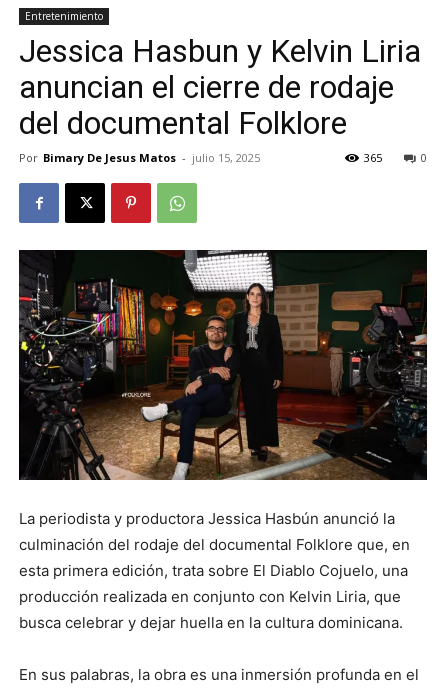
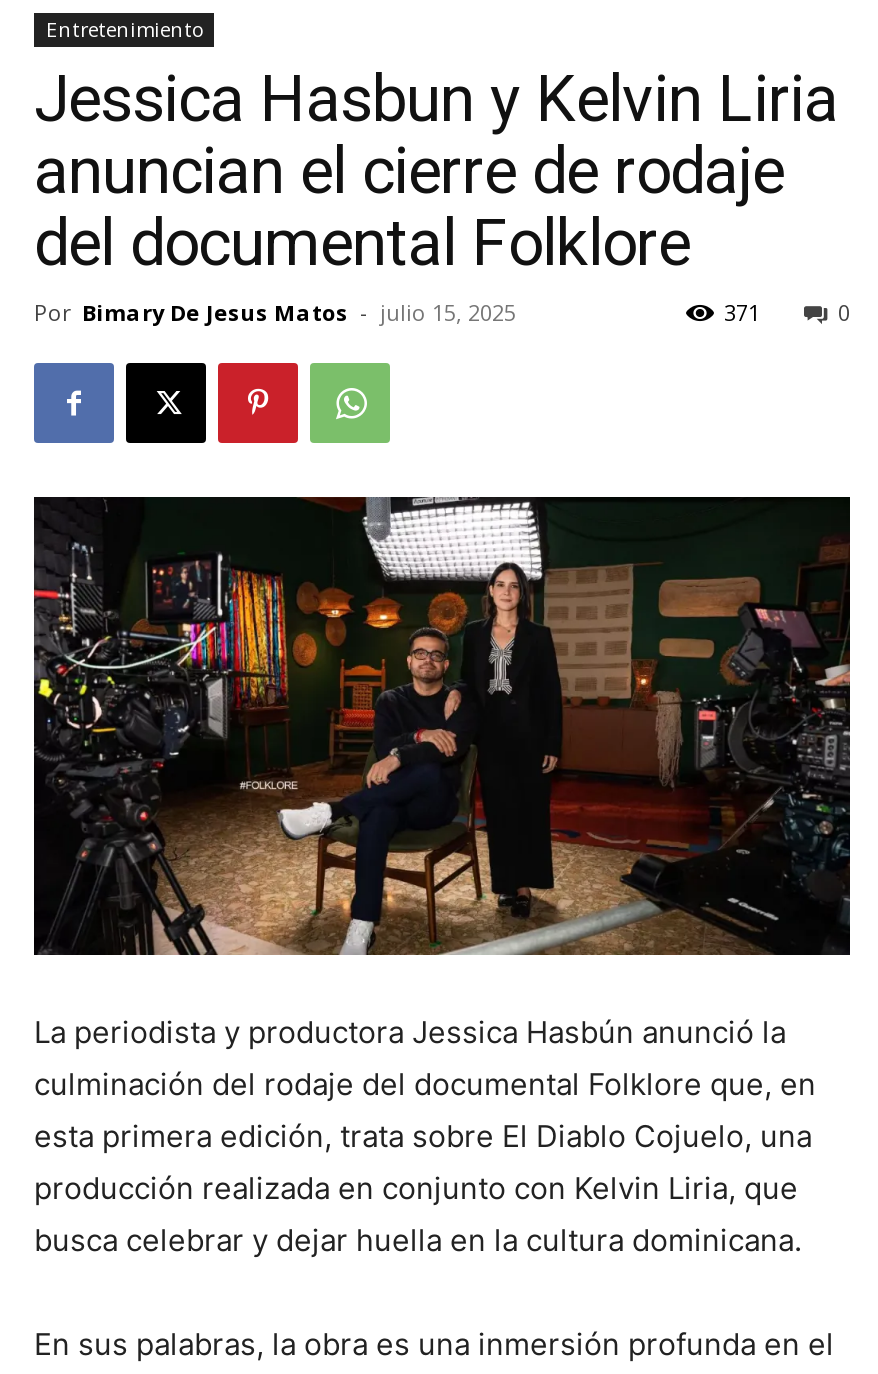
[364,150,382,165] 365 -> [724,297,760,327] 371

